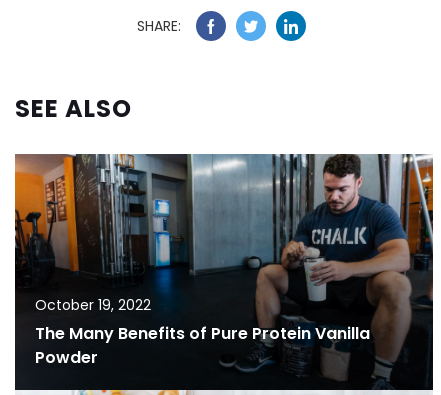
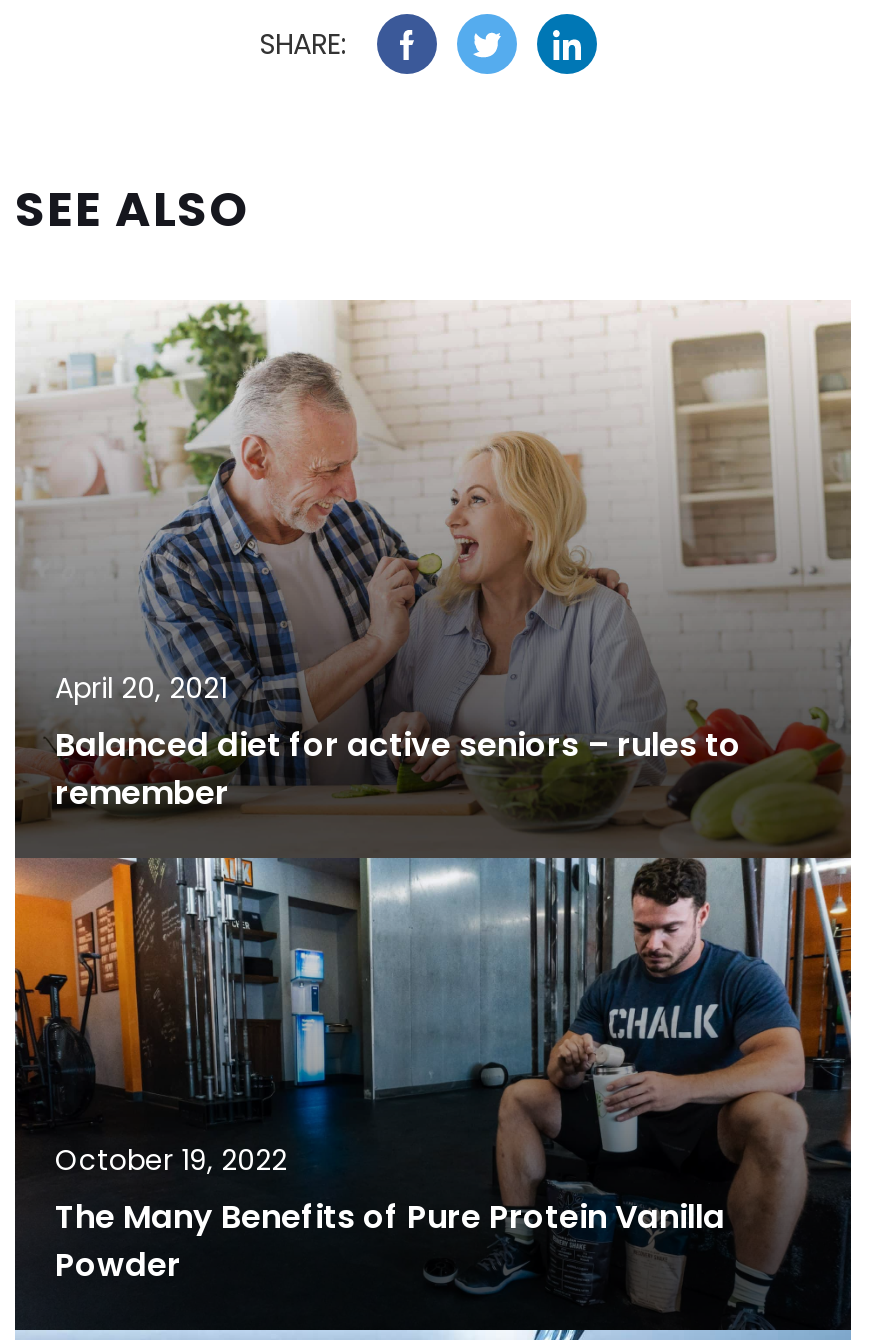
none -> [13,300,853,860] [image] | April 20, 2021 | Balanced diet for active seniors – rules to | remember

